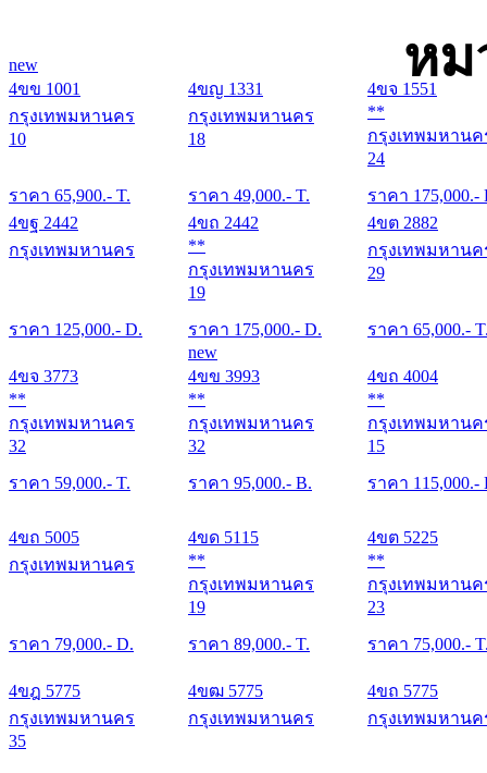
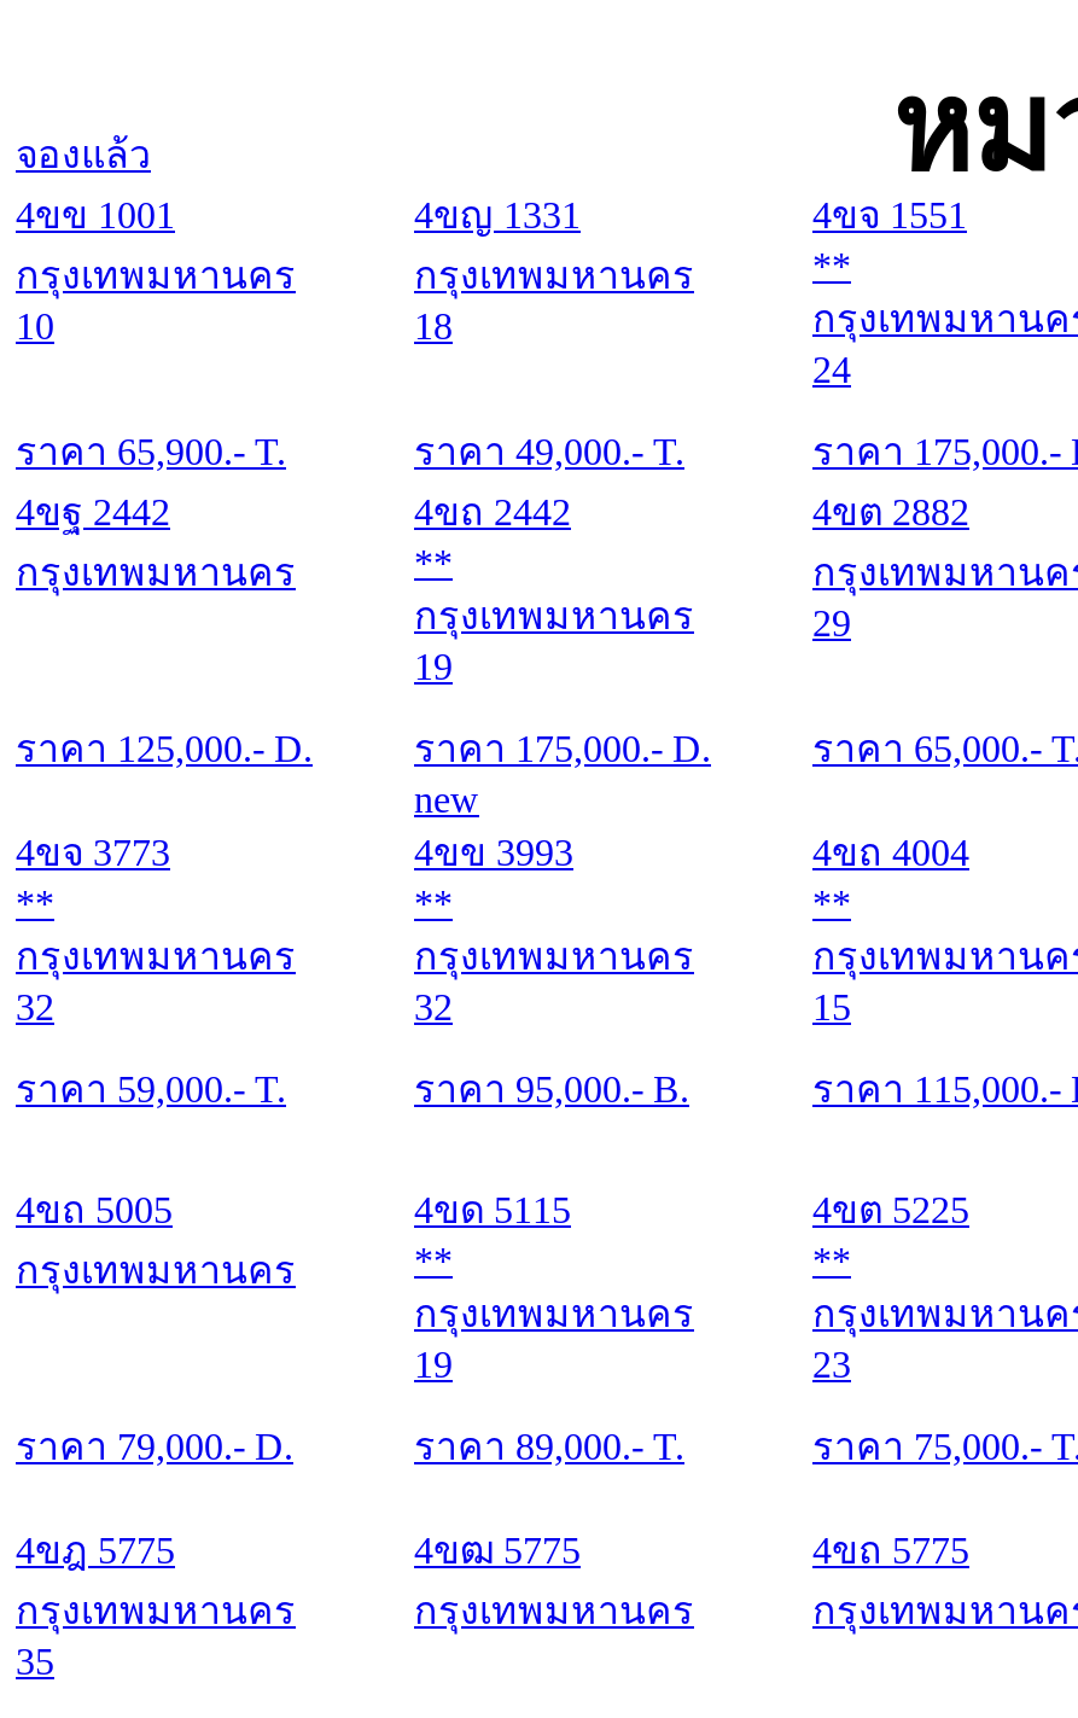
[9,56,38,74] new -> [16,134,151,175] จองแล้ว

